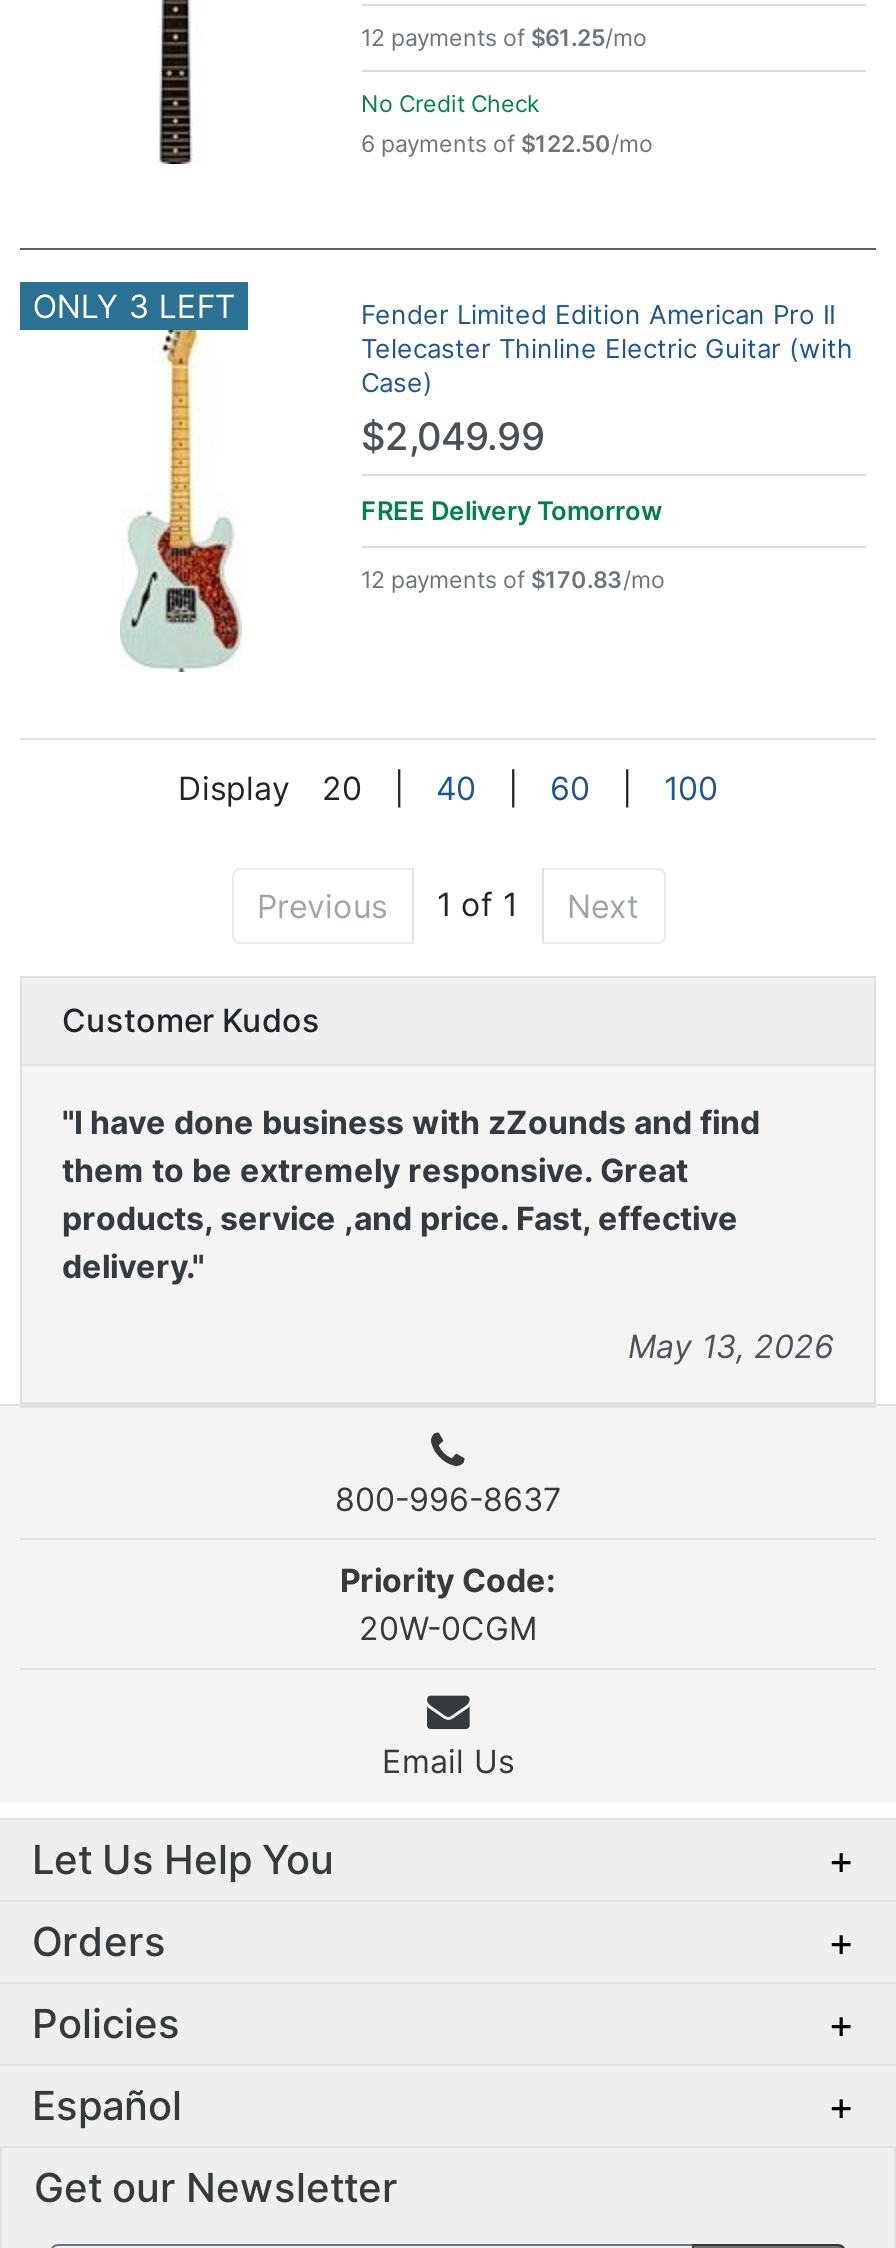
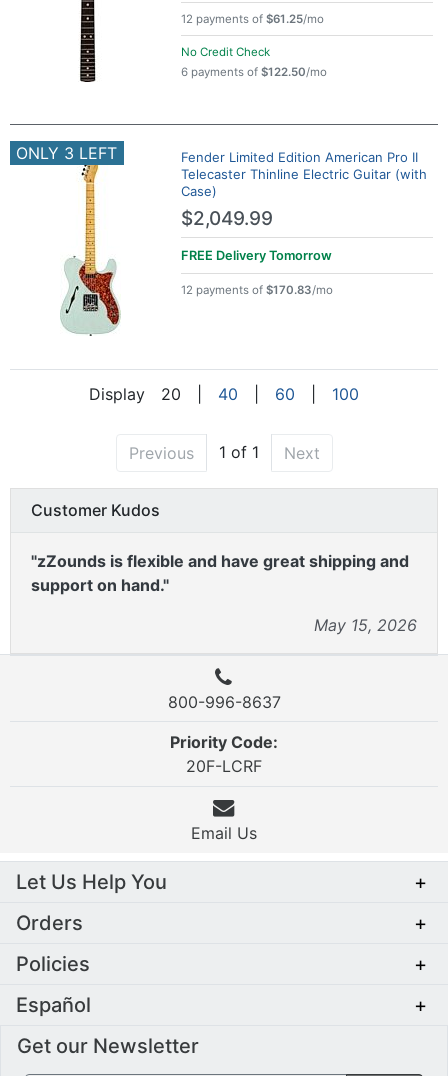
[62,1101,760,1285] "I have done business with zZounds and find | them to be extremely responsive. Great | products, service ,and price. Fast, effective | delivery." -> [31,551,409,595] "zZounds is flexible and have great shipping and | support on hand."
[628,1325,834,1365] May 13, 2026 -> [314,615,417,635] May 15, 2026
[359,1608,537,1648] 20W-0CGM -> [186,756,262,776] 20F-LCRF

